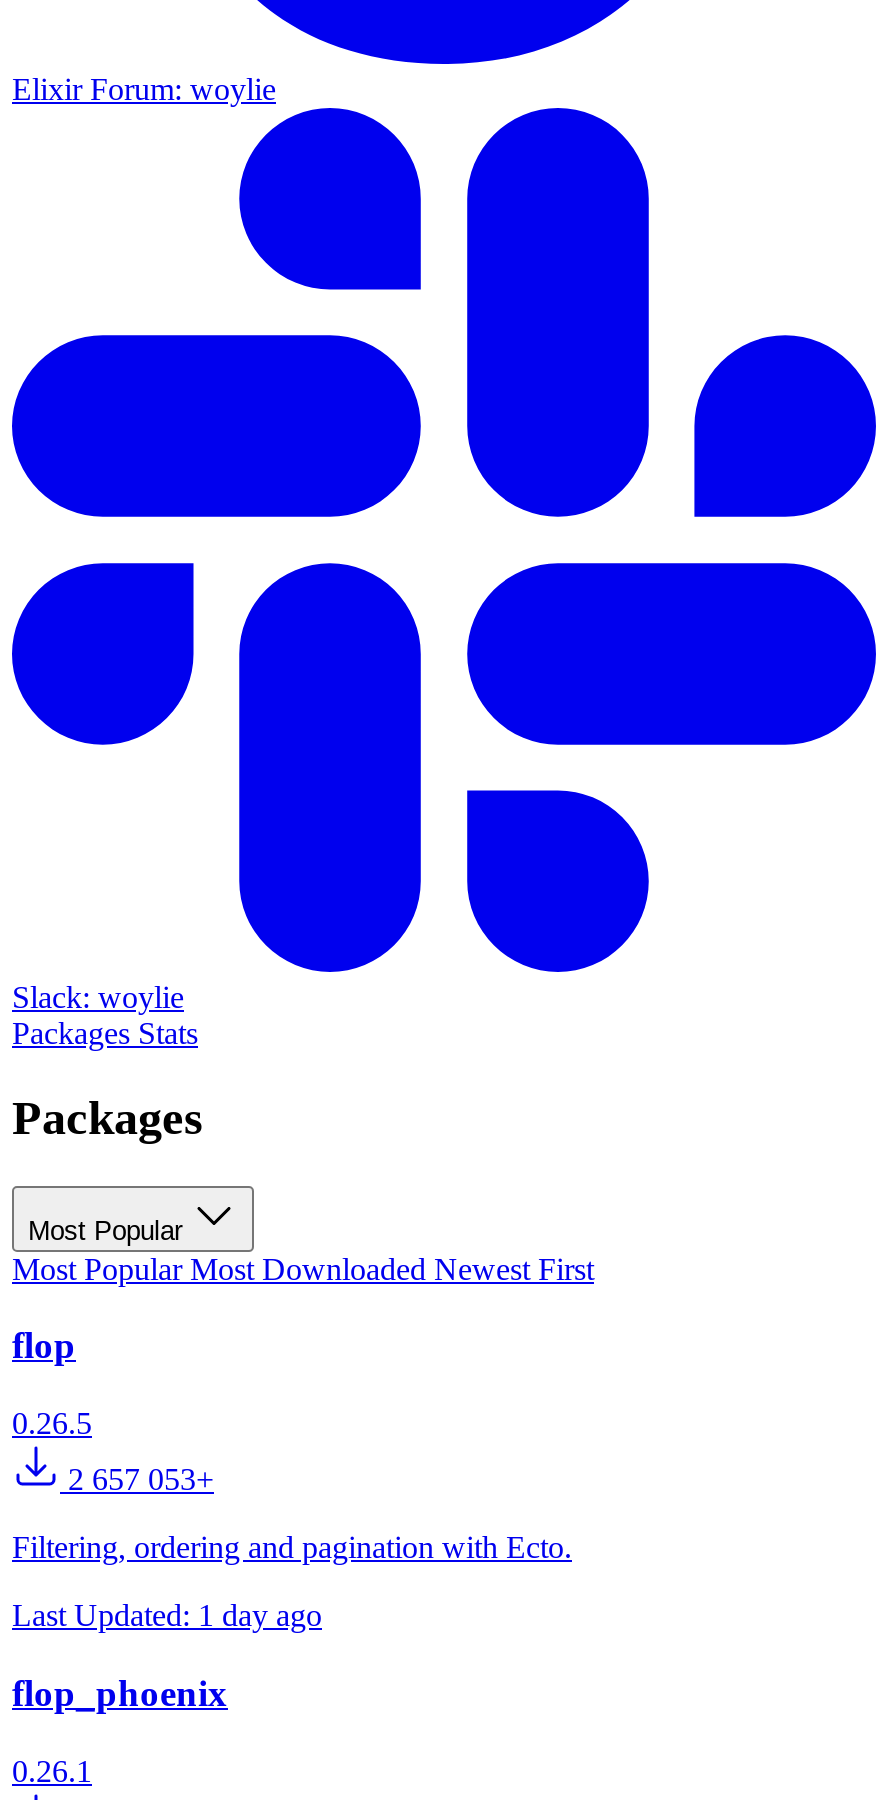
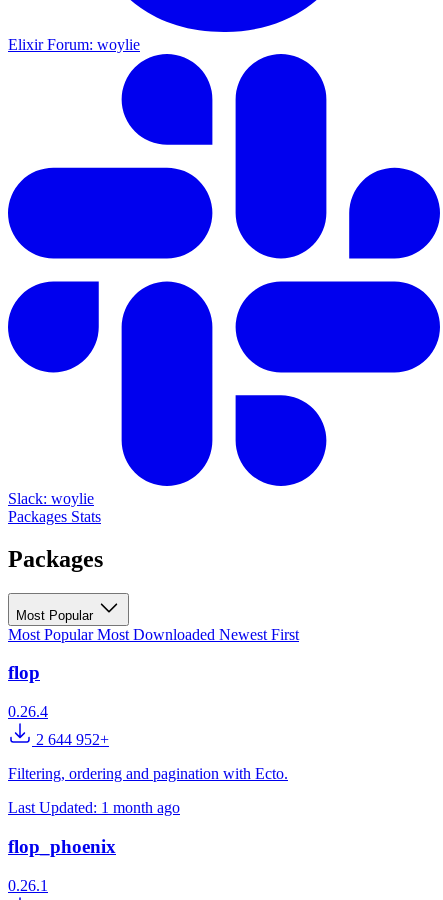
[12,1406,92,1440] 0.26.5 -> [8,703,48,720] 0.26.4
[68,1462,214,1496] 2 657 053+ -> [36,731,109,748] 2 644 952+
[12,1598,322,1632] Last Updated: 1 day ago -> [8,799,180,816] Last Updated: 1 month ago

